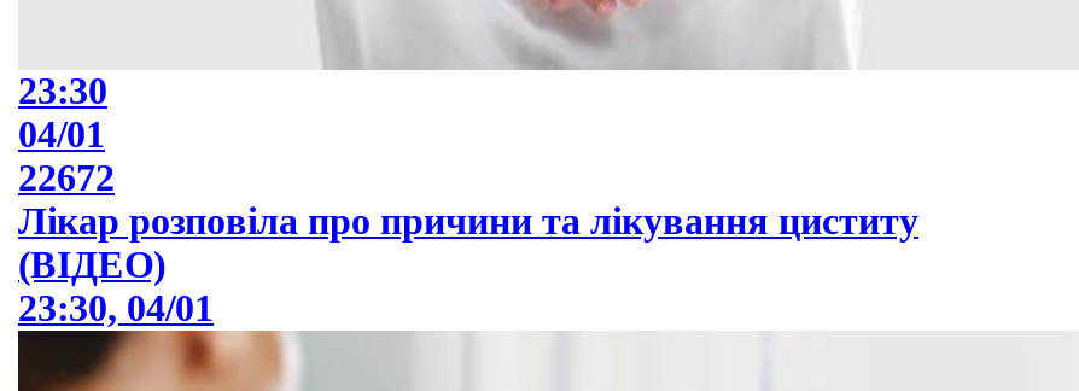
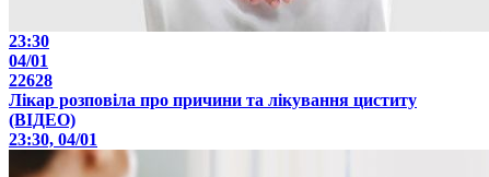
[18,157,115,198] 22672 -> [9,71,53,90] 22628

